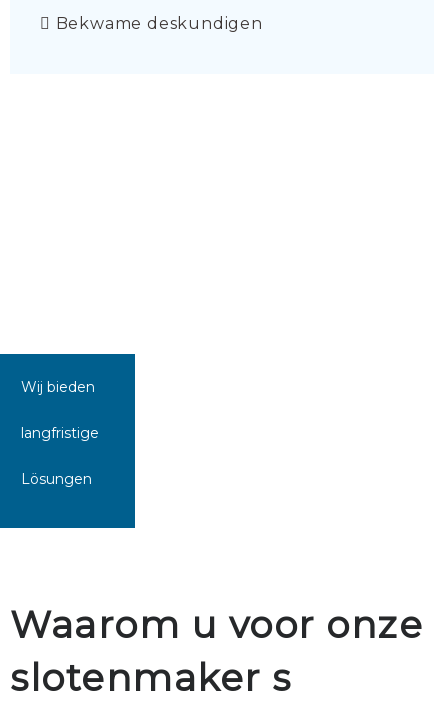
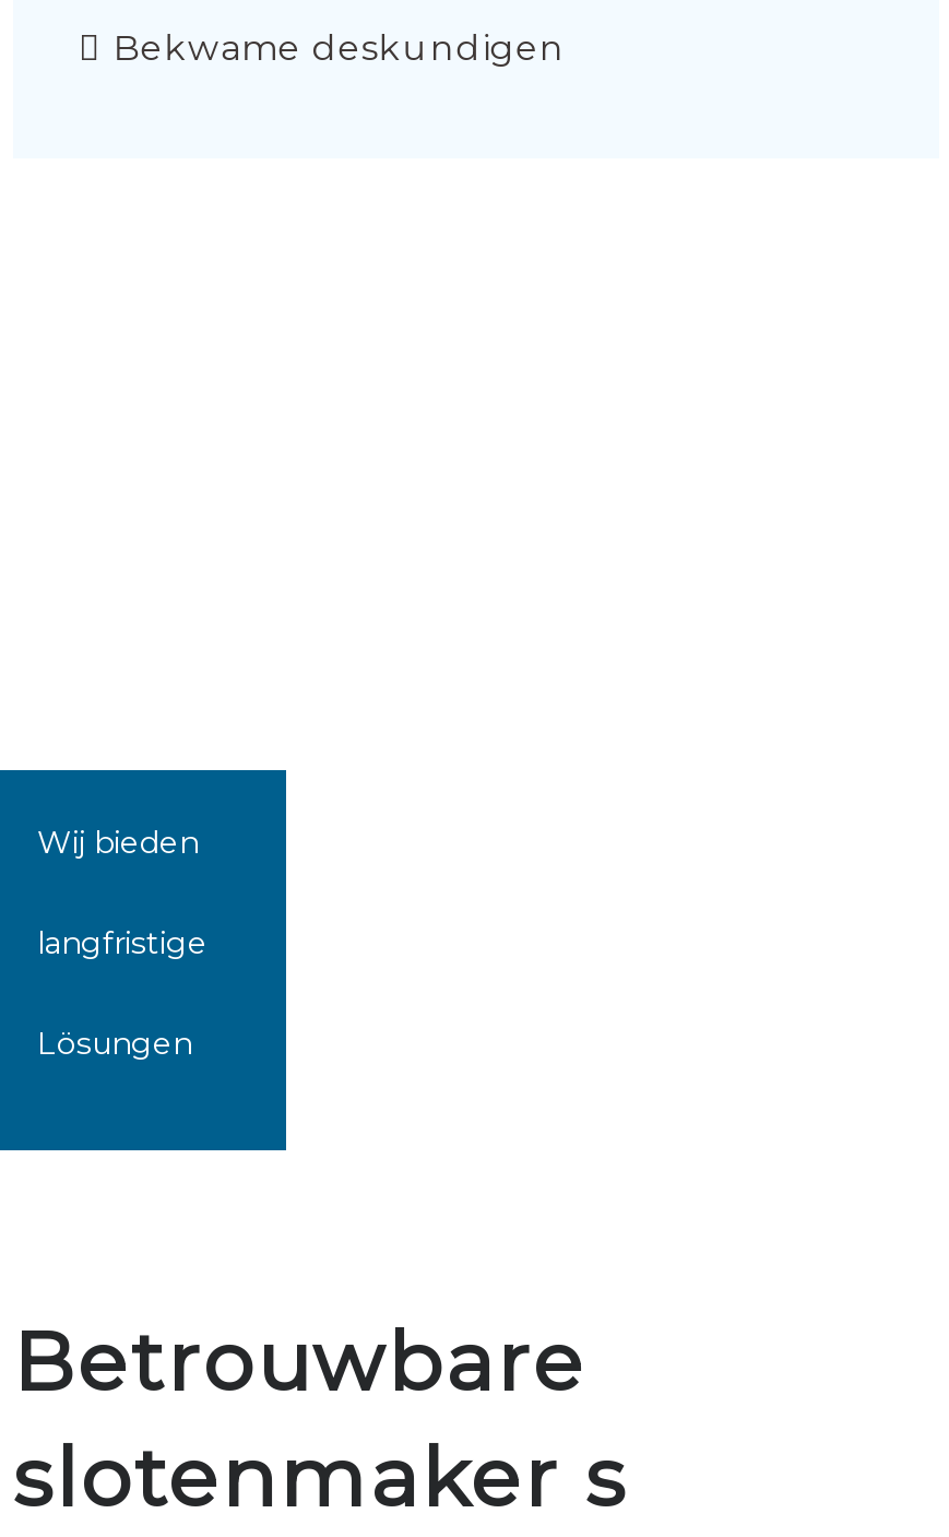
[10,602,423,647] Waarom u voor onze -> [13,1312,586,1410] Betrouwbare

